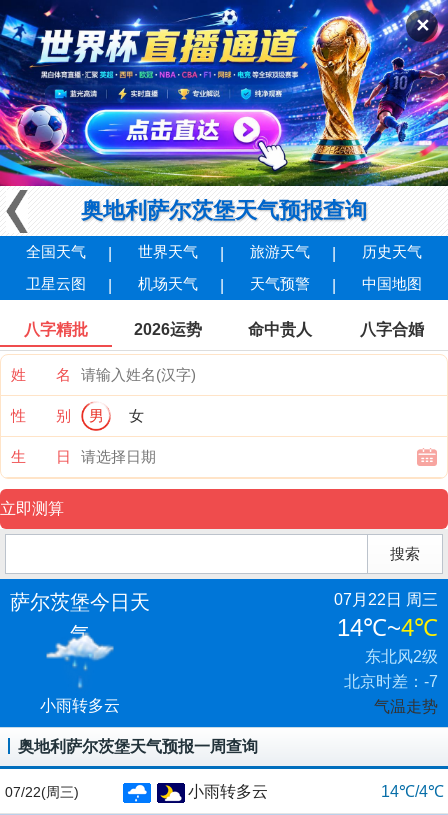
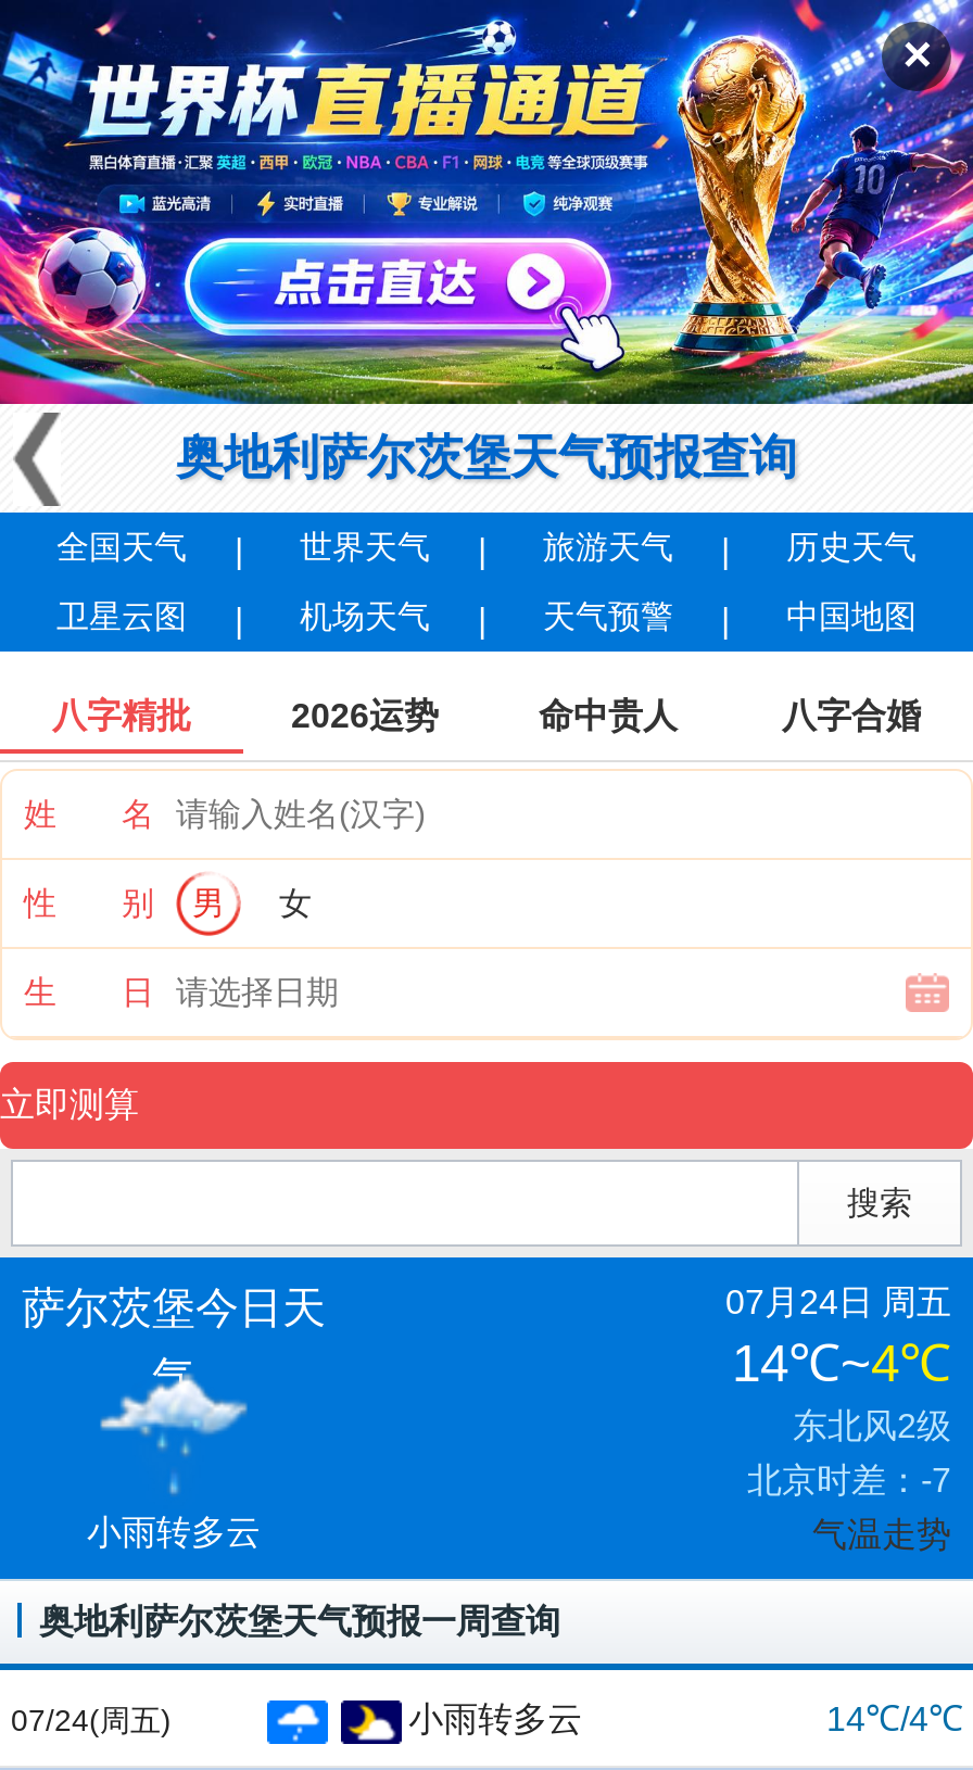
[334,591,438,608] 07月22日 周三 -> [725,1284,951,1321] 07月24日 周五
[5,784,79,800] 07/22(周三) -> [11,1703,172,1738] 07/24(周五)

